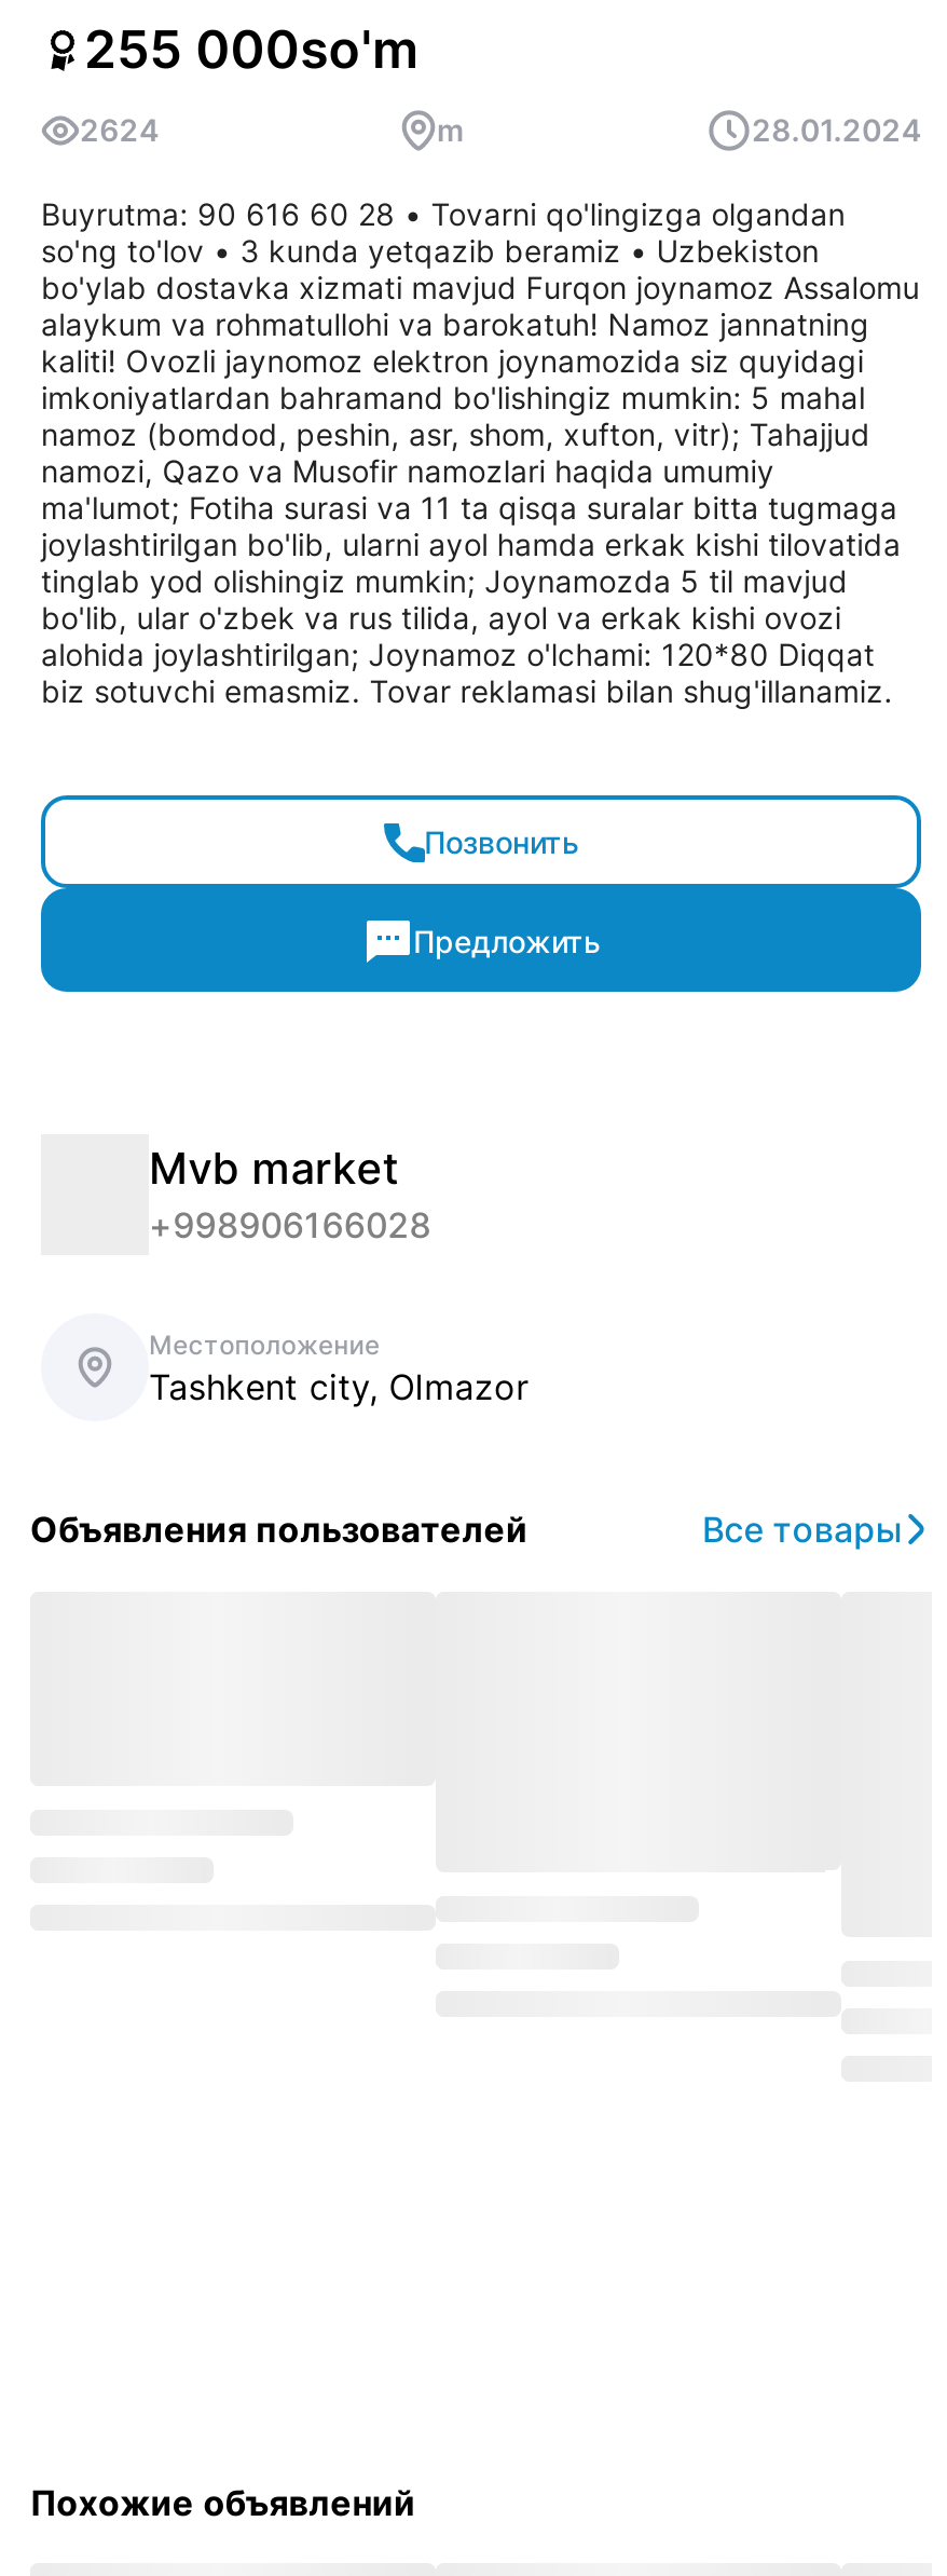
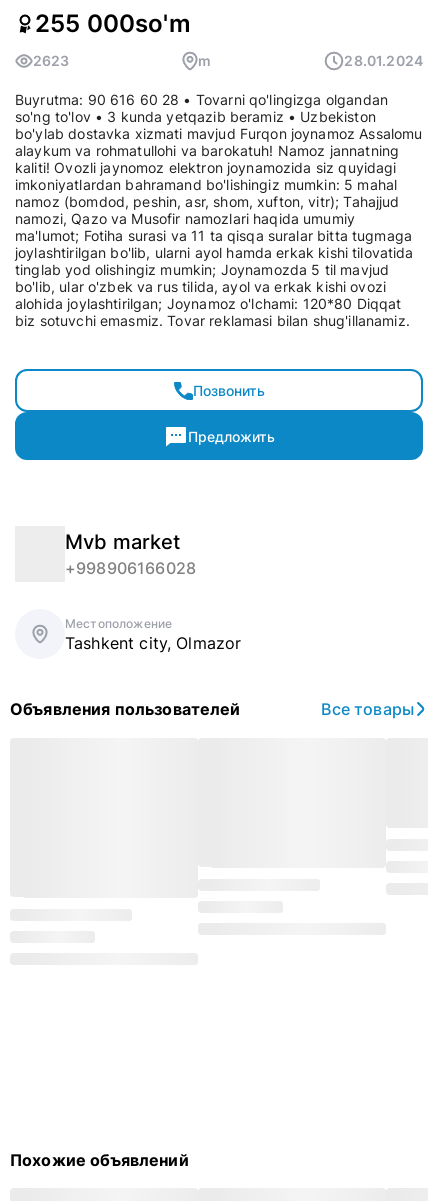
[80,111,159,148] 2624 -> [33,52,70,69] 2623

